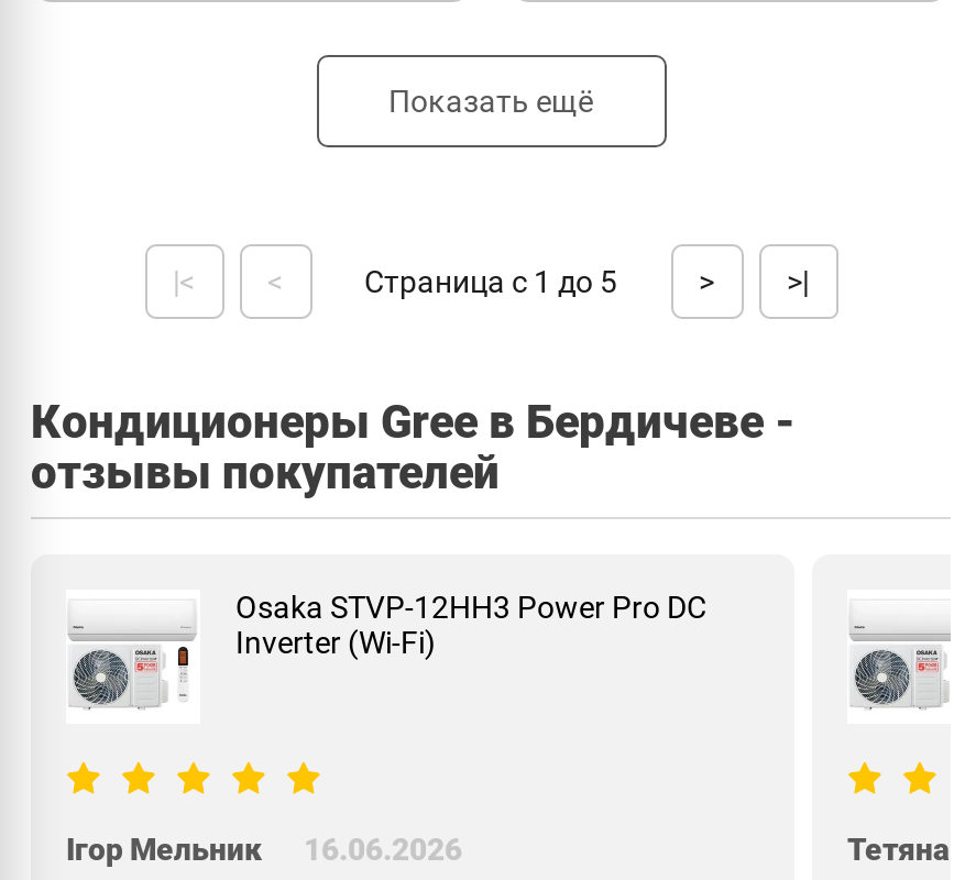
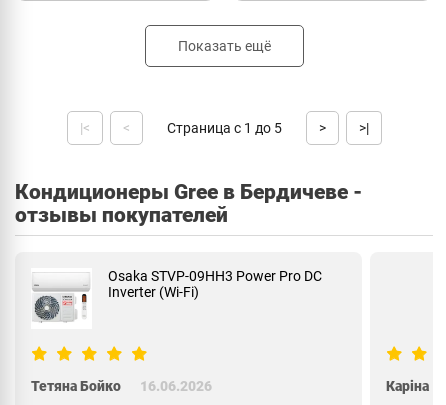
[849,623,951,708] [image] -> none

